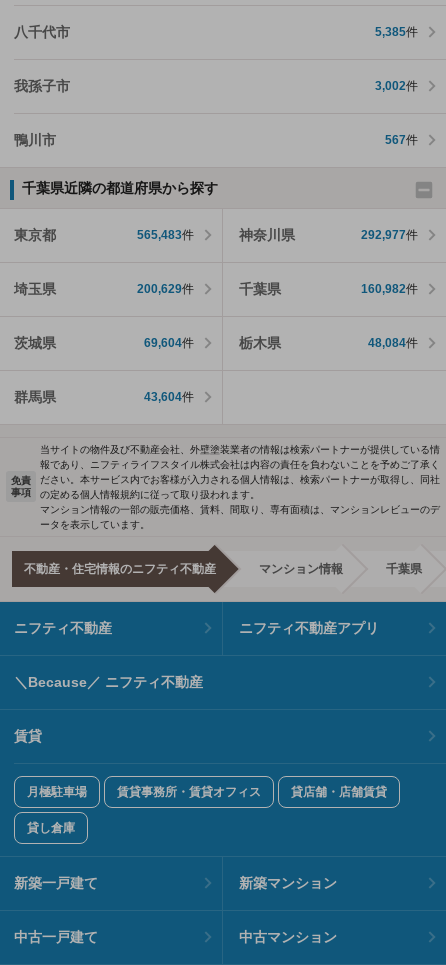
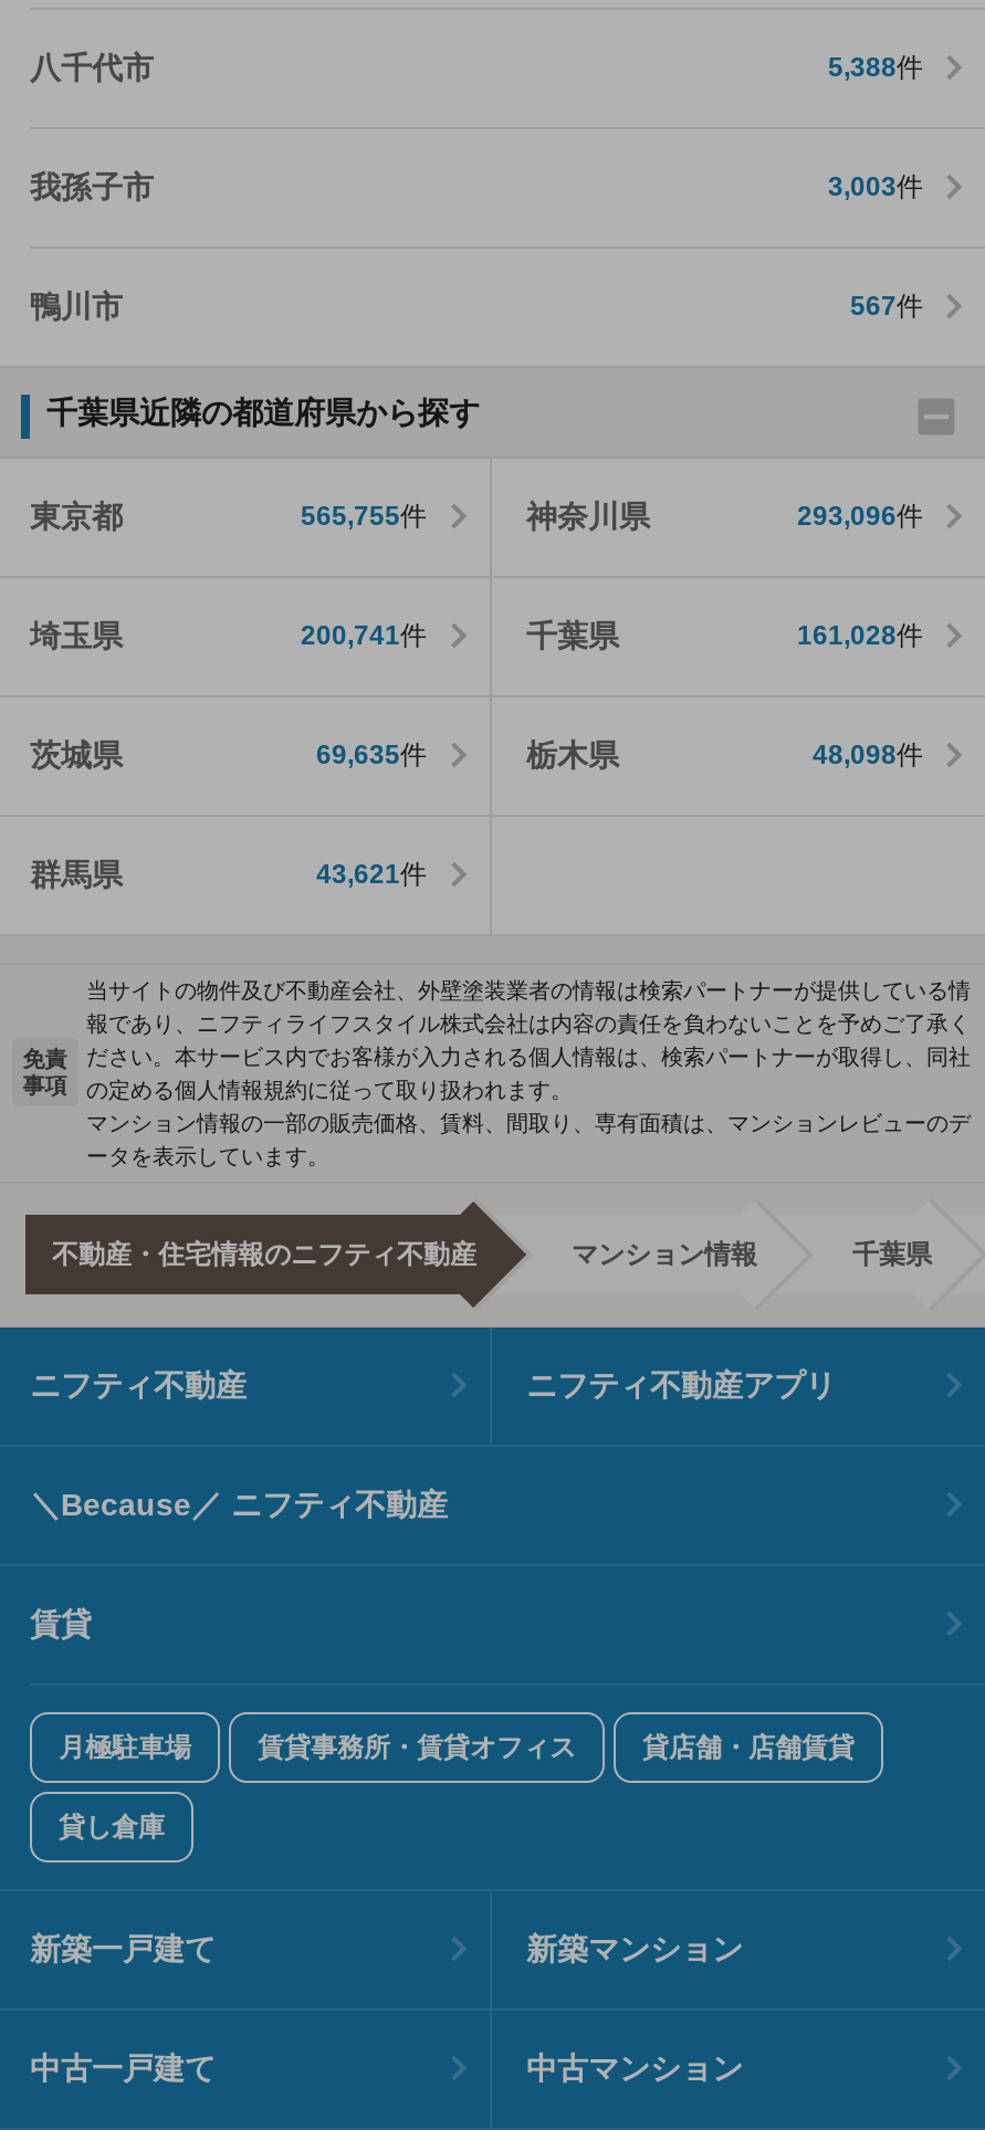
[375,25,418,39] 5,385件 -> [828,52,923,83] 5,388件
[375,79,418,93] 3,002件 -> [828,172,923,202] 3,003件
[136,228,193,242] 565,483件 -> [301,501,427,532] 565,755件
[361,228,418,242] 292,977件 -> [797,501,923,532] 293,096件
[136,282,193,296] 200,629件 -> [301,620,427,651] 200,741件
[361,282,418,296] 160,982件 -> [797,620,923,651] 161,028件
[143,336,193,350] 69,604件 -> [316,740,427,771] 69,635件
[368,336,418,350] 48,084件 -> [813,740,923,771] 48,098件
[143,390,193,404] 43,604件 -> [316,859,427,890] 43,621件

